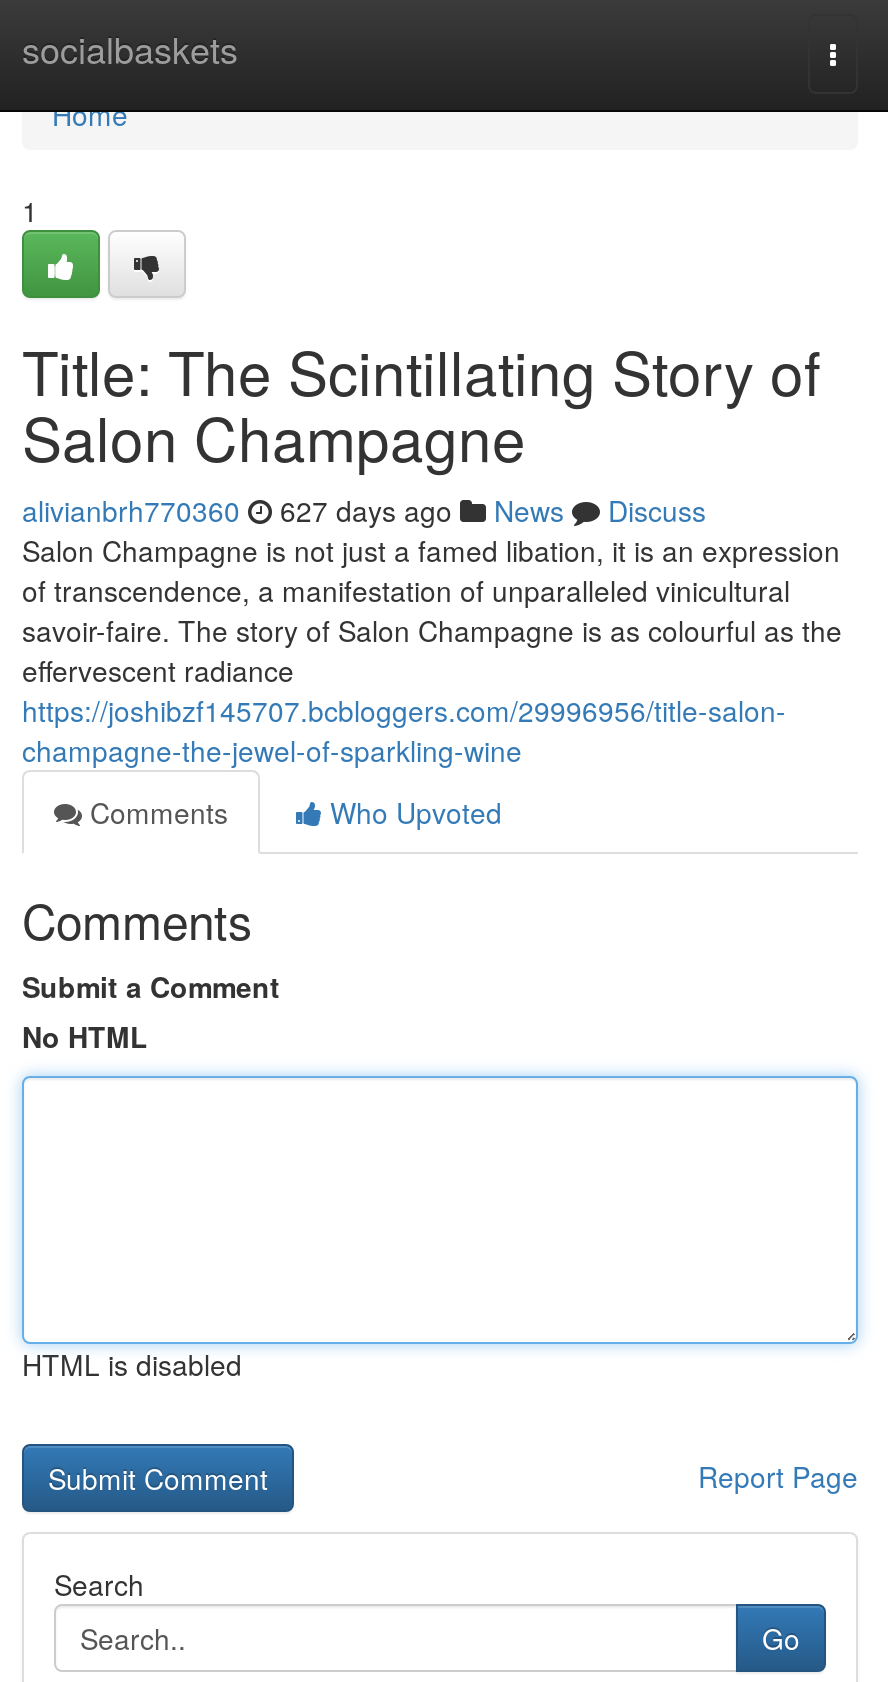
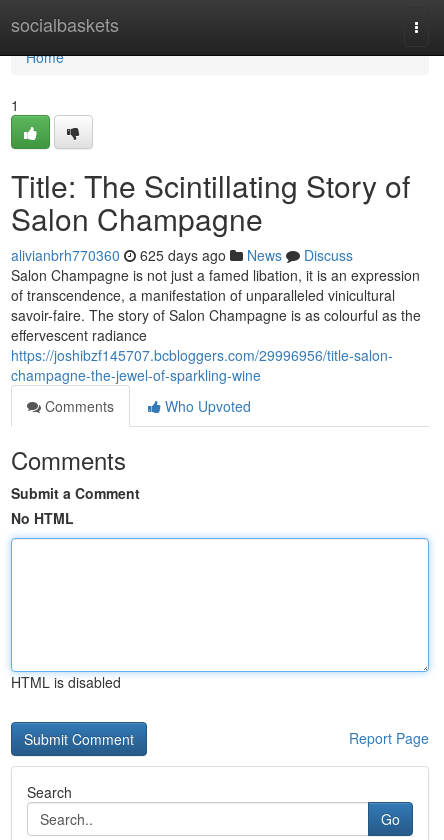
[22,490,706,530] alivianbrh770360 627 days ago News Discuss -> [11,245,353,265] alivianbrh770360 625 days ago News Discuss

